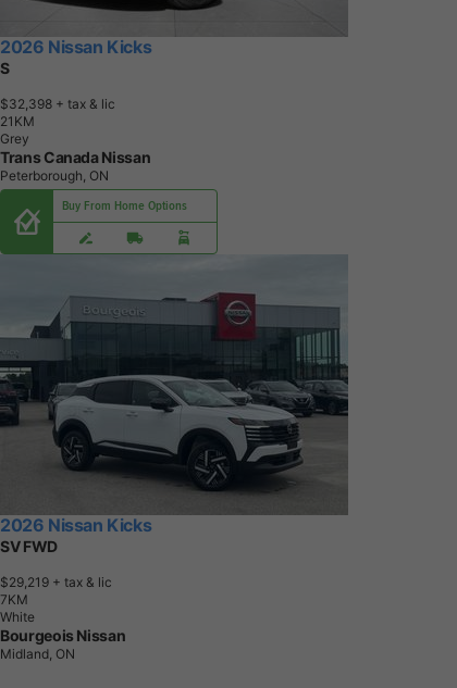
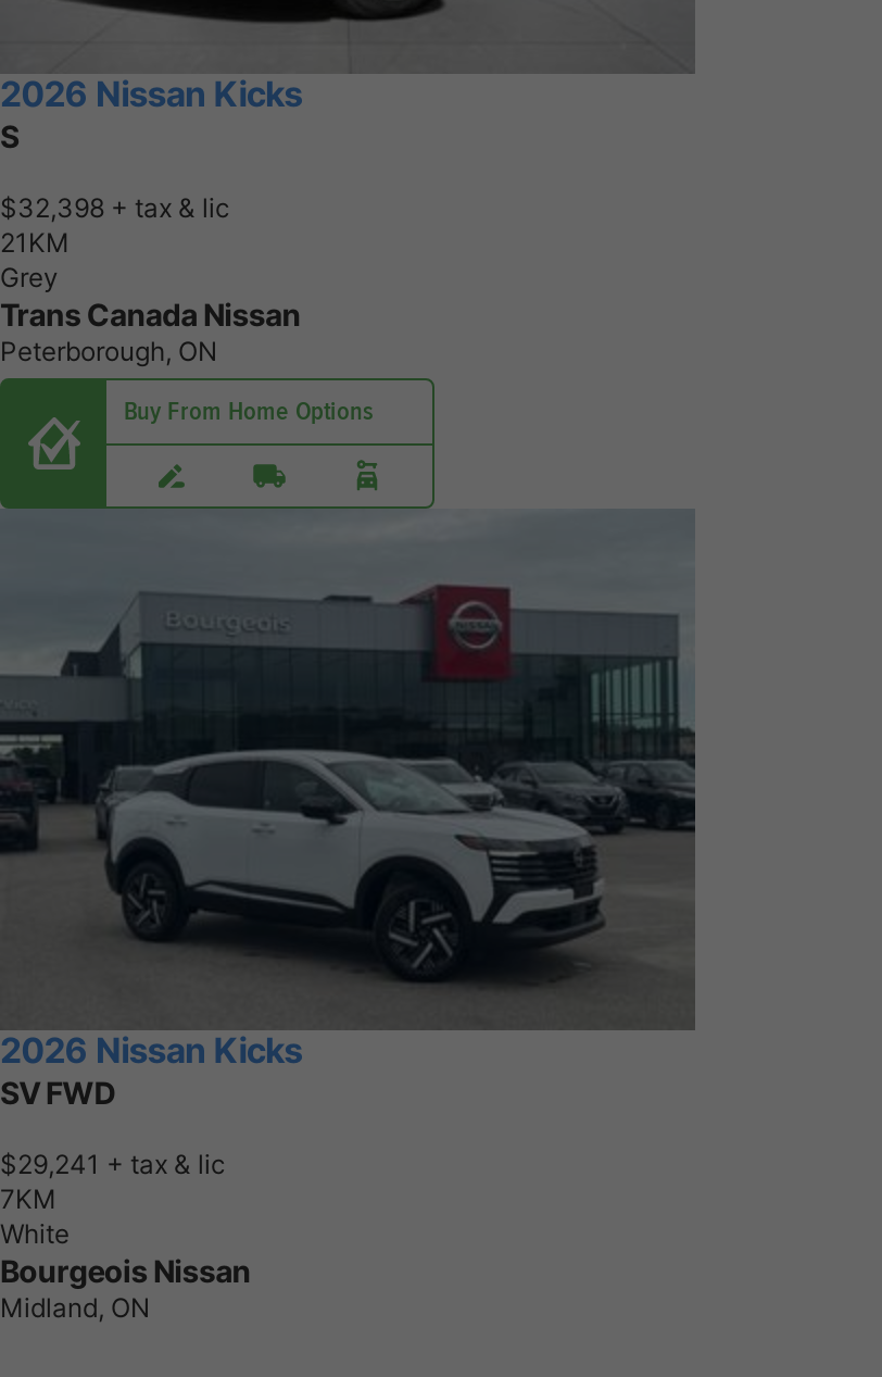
[0,574,112,591] $29,219 + tax & lic -> [0,1149,226,1181] $29,241 + tax & lic

